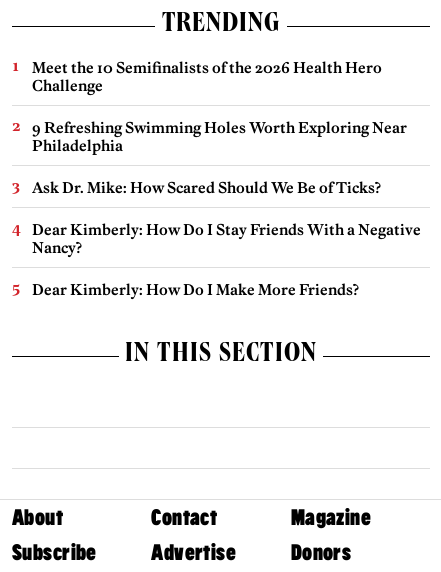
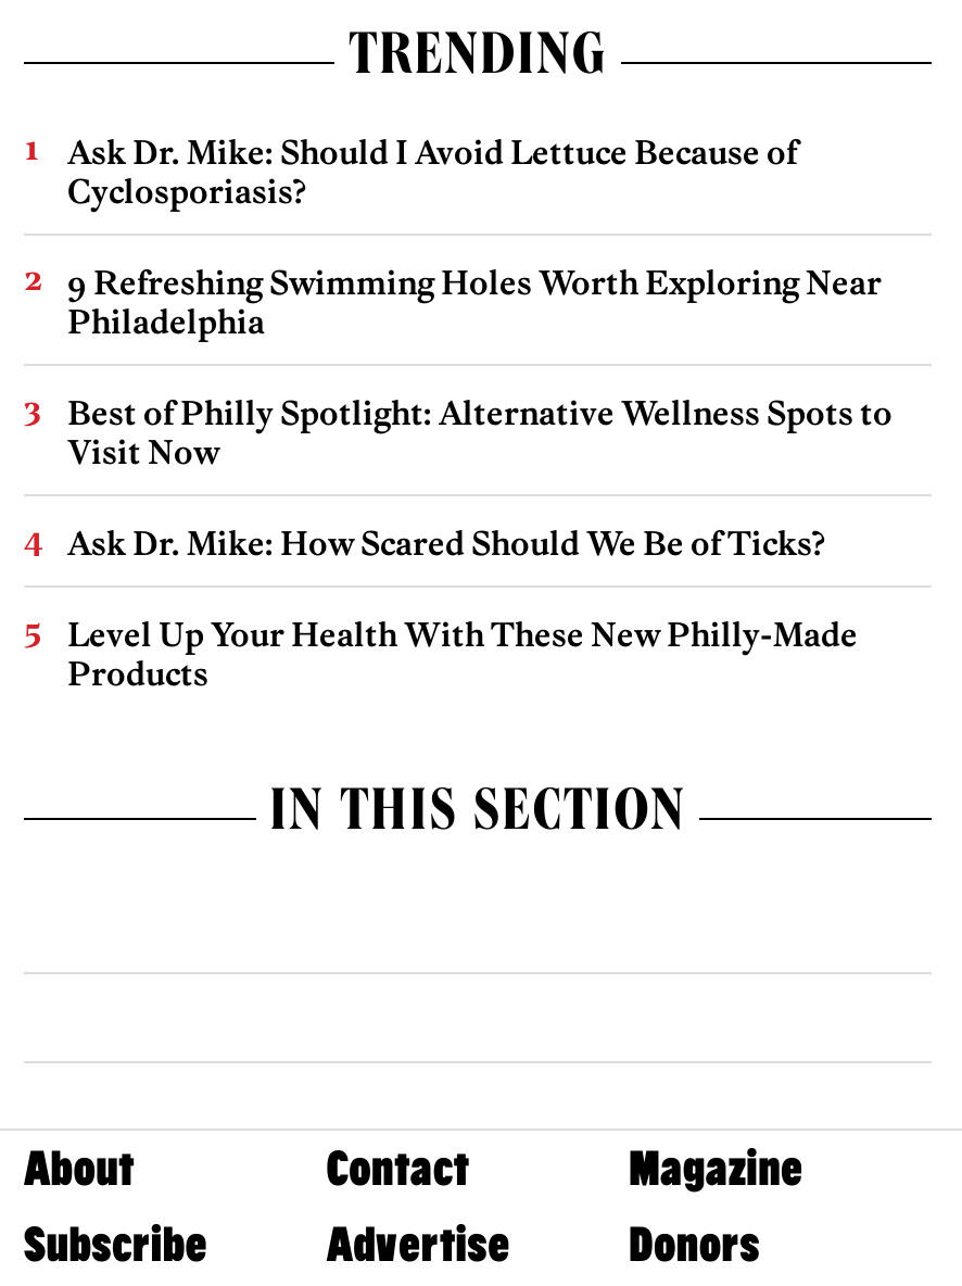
[32,57,382,94] Meet the 10 Semifinalists of the 2026 Health Hero | Challenge -> [67,131,797,212] Ask Dr. Mike: Should I Avoid Lettuce Because of | Cyclosporiasis?
none -> [67,392,893,472] Best of Philly Spotlight: Alternative Wellness Spots to | Visit Now
moved [32,177,381,196] -> [67,522,825,564]: Ask Dr. Mike: How Scared Should We Be of Ticks?
[32,219,421,298] Dear Kimberly: How Do I Stay Friends With a Negative | Nancy? | Dear Kimberly: How Do I Make More Friends? -> [67,614,858,694] Level Up Your Health With These New Philly-Made | Products

